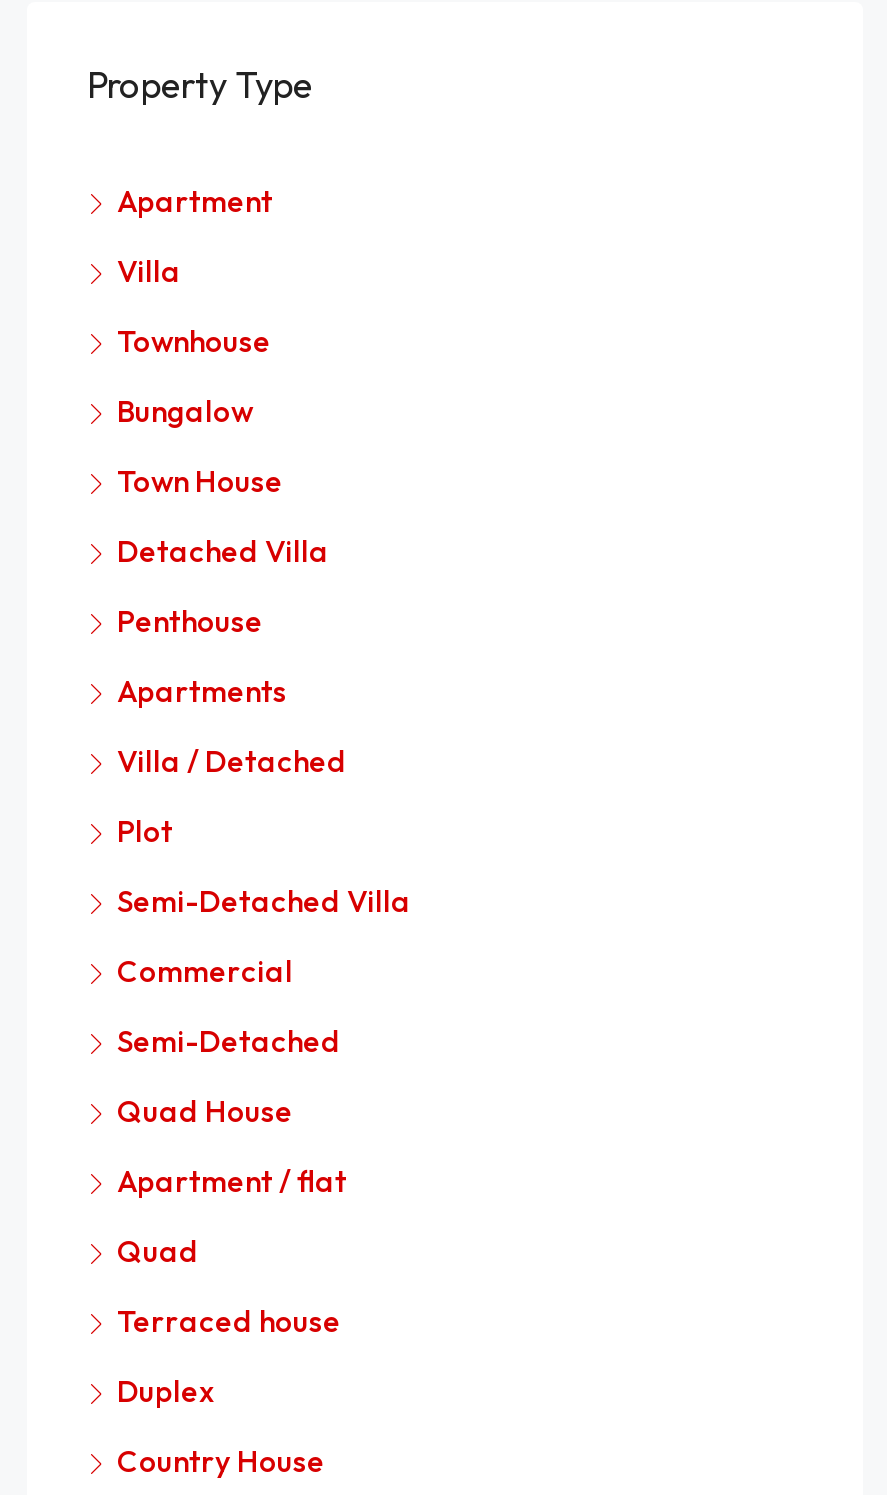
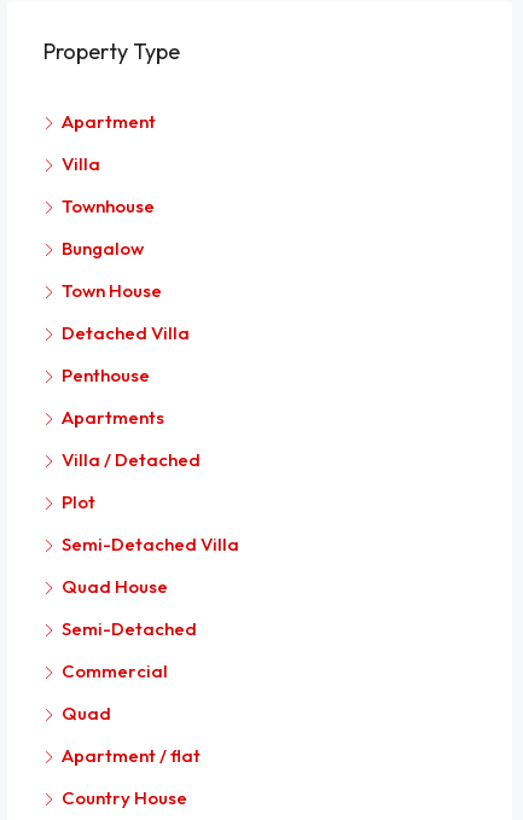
moved [117,951,341,1059] -> [62,617,197,682]: Semi-Detached | Commercial
moved [117,1161,347,1199] -> [62,743,201,766]: Apartment / flat
[117,1301,341,1409] Terraced house | Duplex -> none

